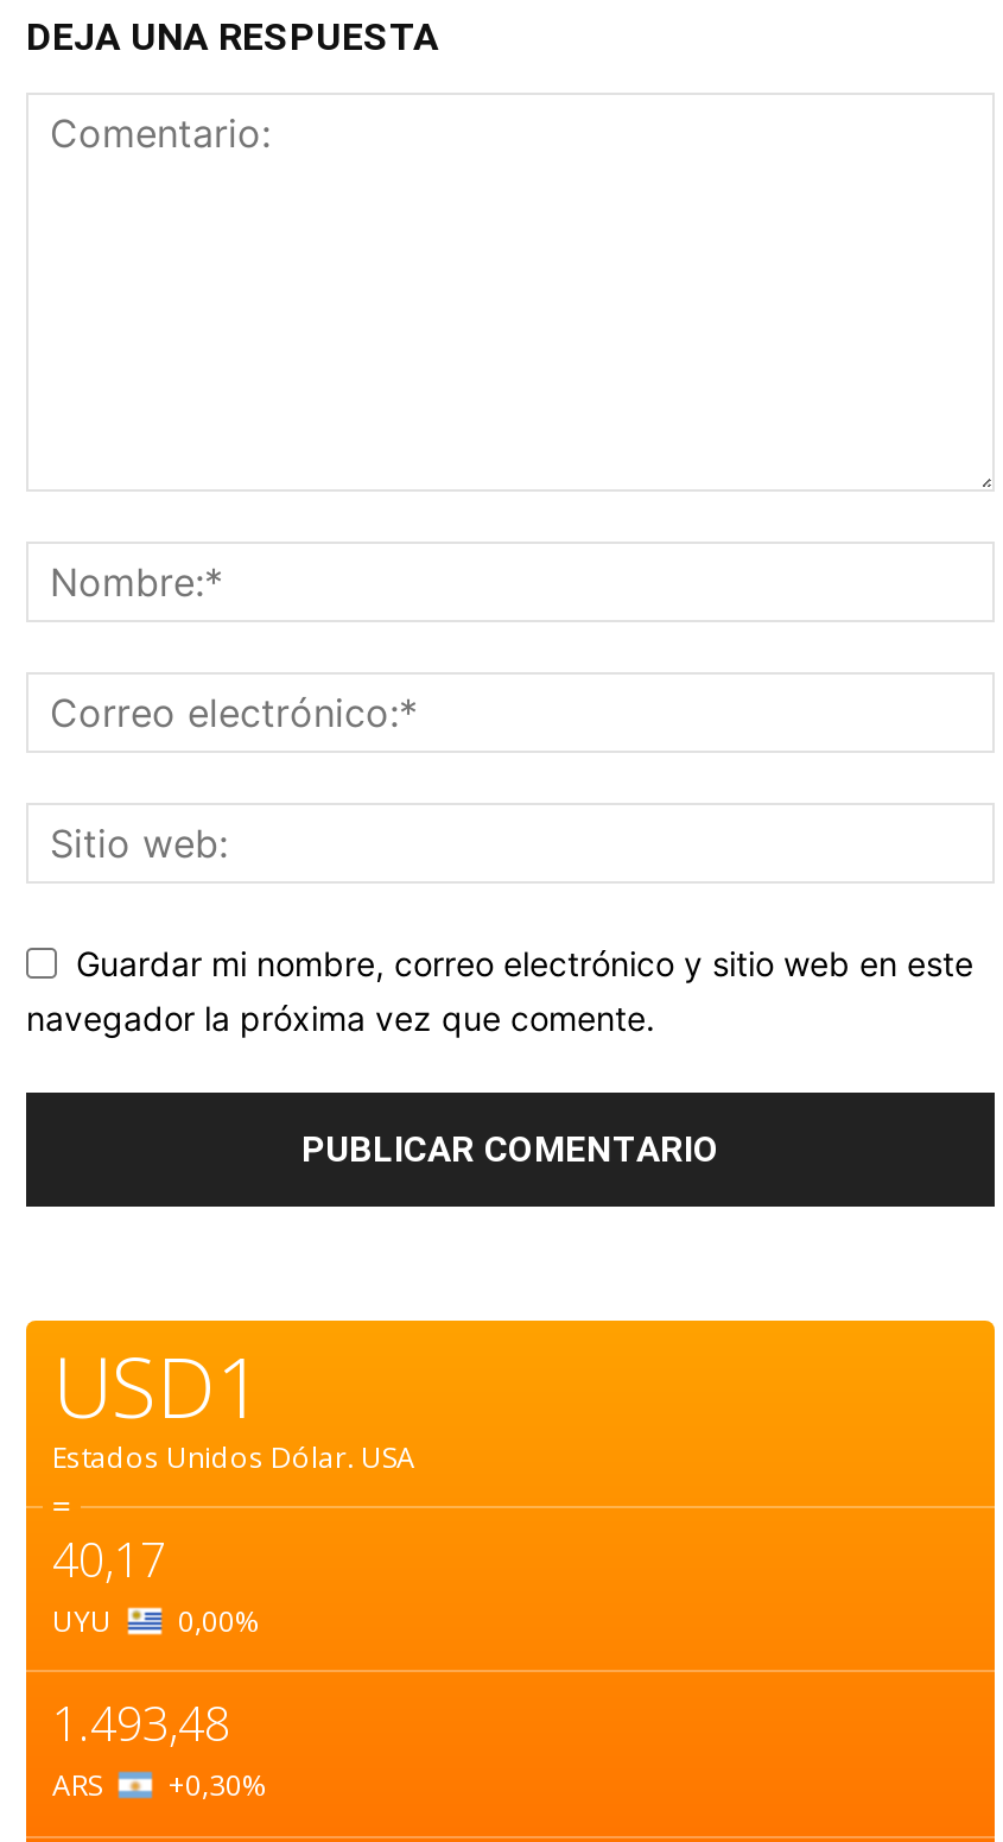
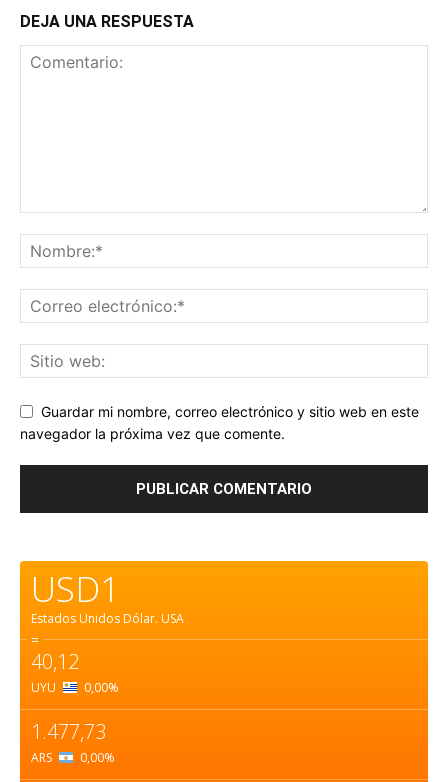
[52,1526,166,1590] 40,17 -> [31,648,79,675] 40,12
[52,1692,230,1756] 1.493,48 -> [31,718,106,745] 1.477,73
[52,1765,268,1806] ARS +0,30% -> [31,749,115,766] ARS 0,00%

